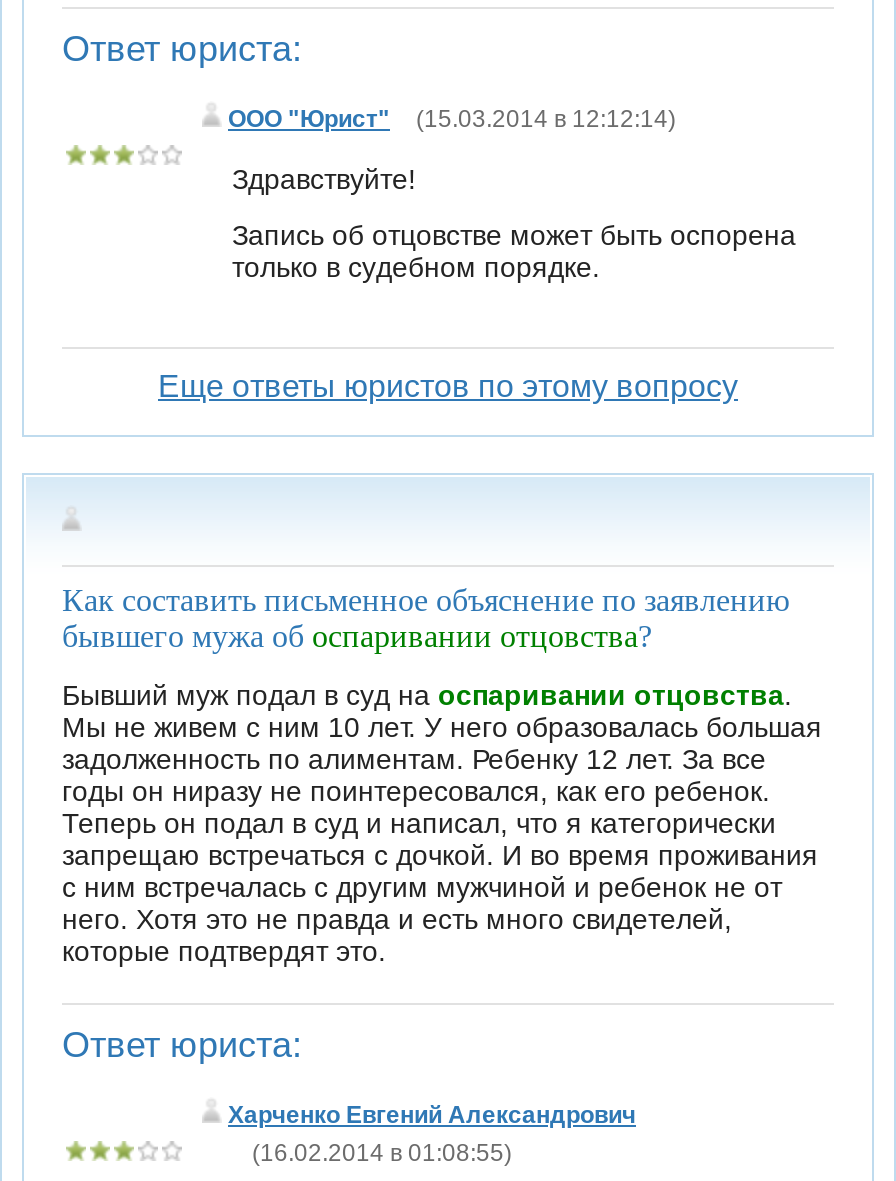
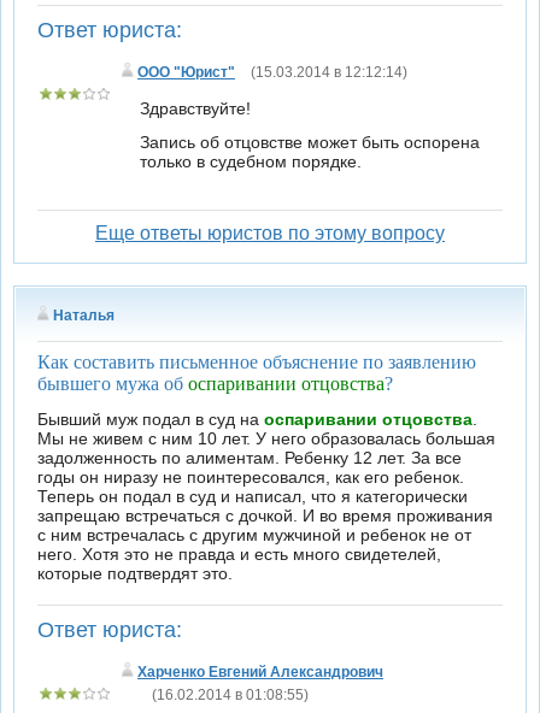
none -> [53,307,115,324] Наталья

